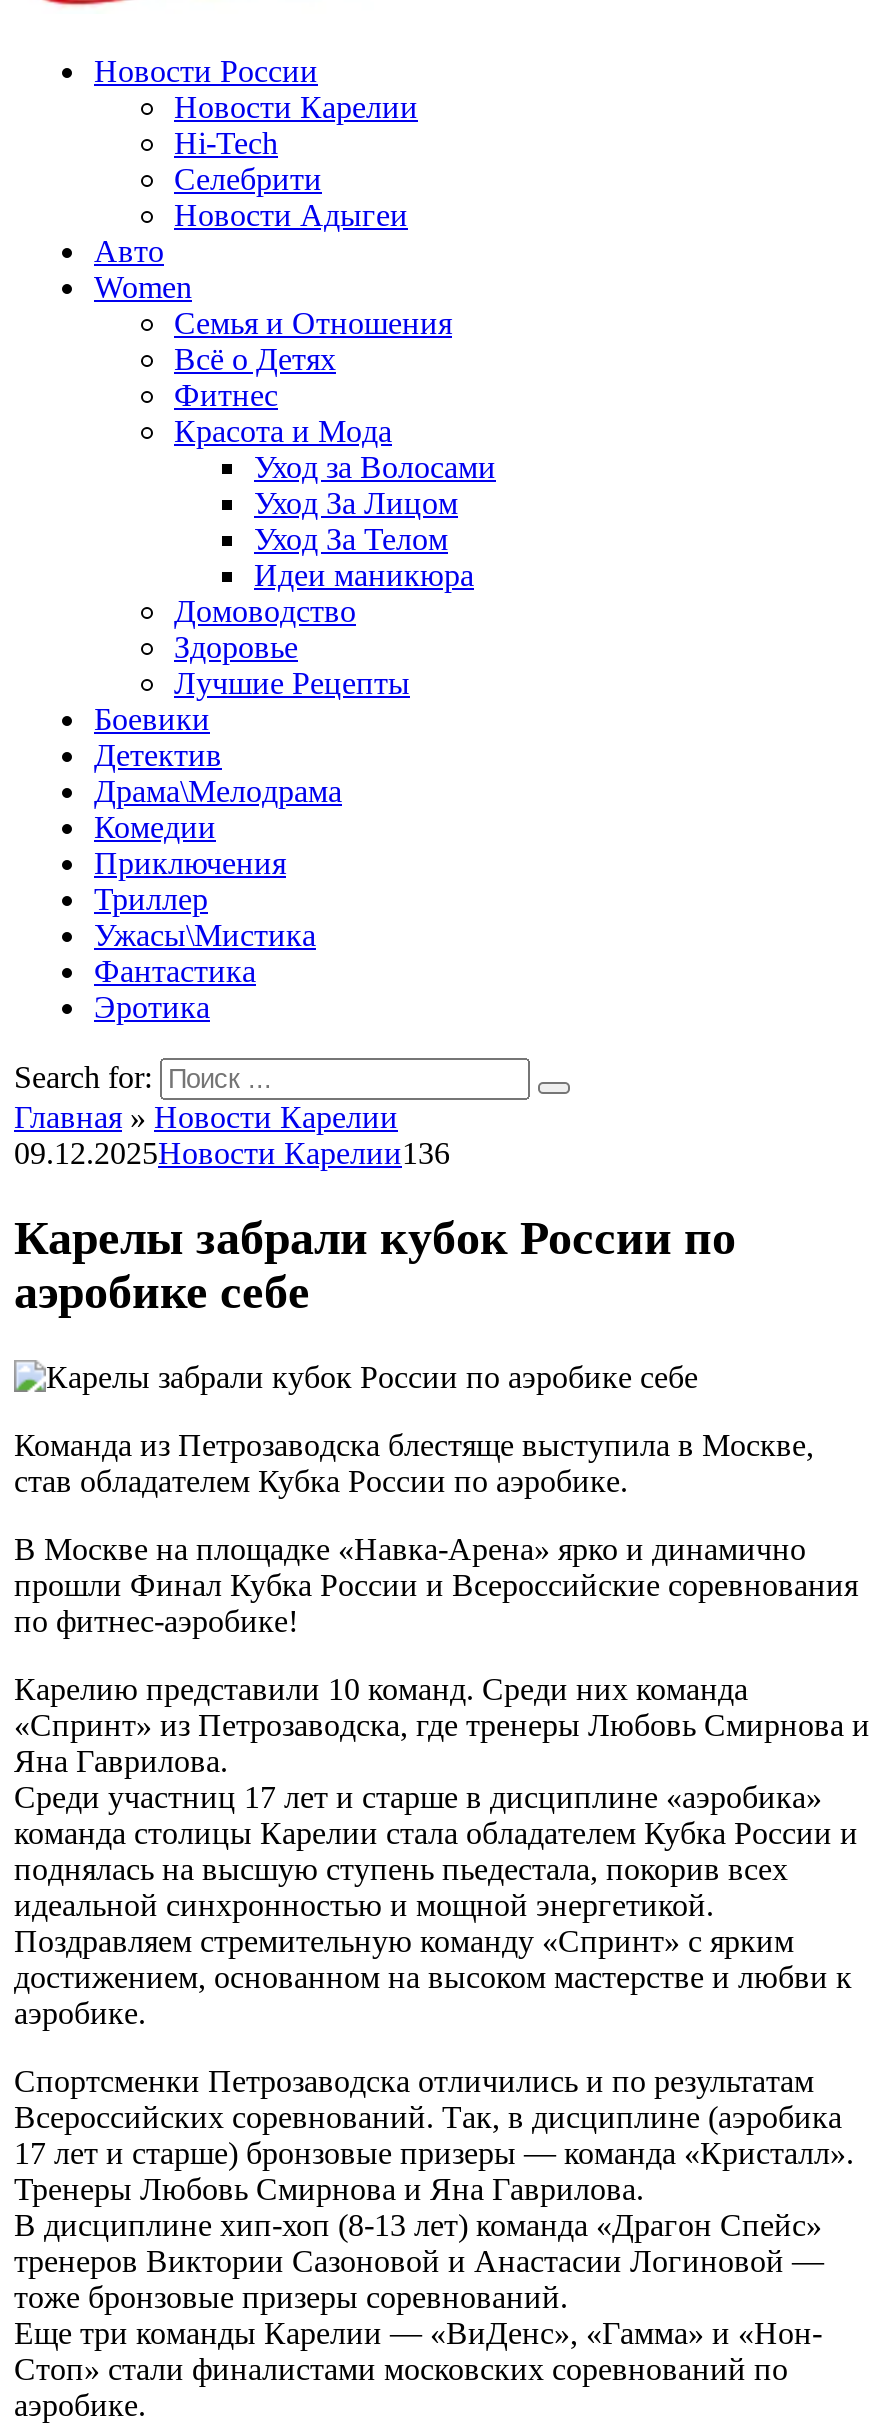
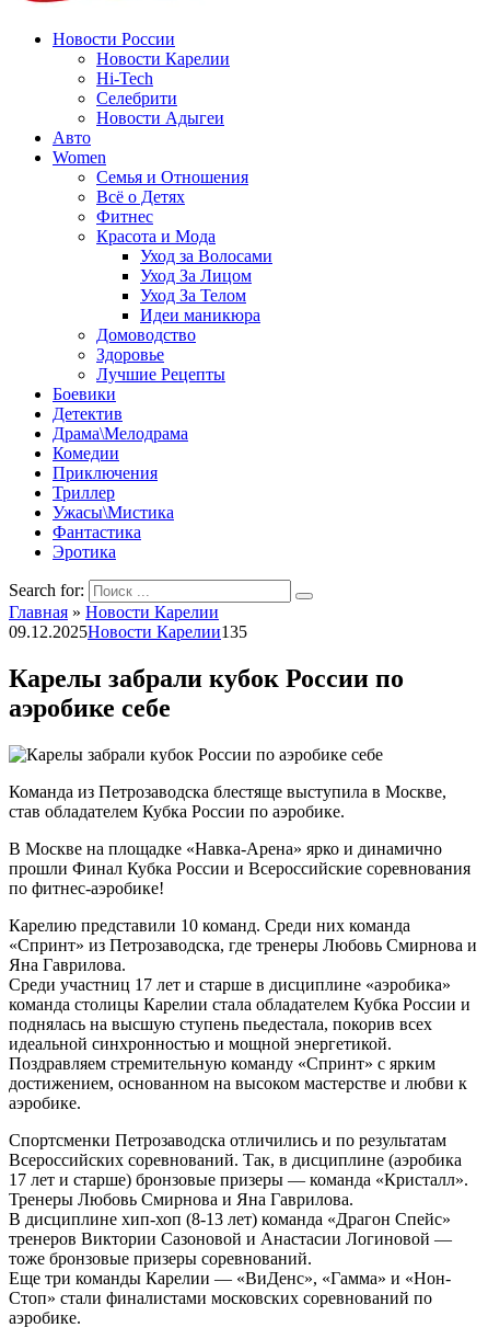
[14,1136,450,1170] 09.12.2025Новости Карелии136 -> [9,622,247,641] 09.12.2025Новости Карелии135

